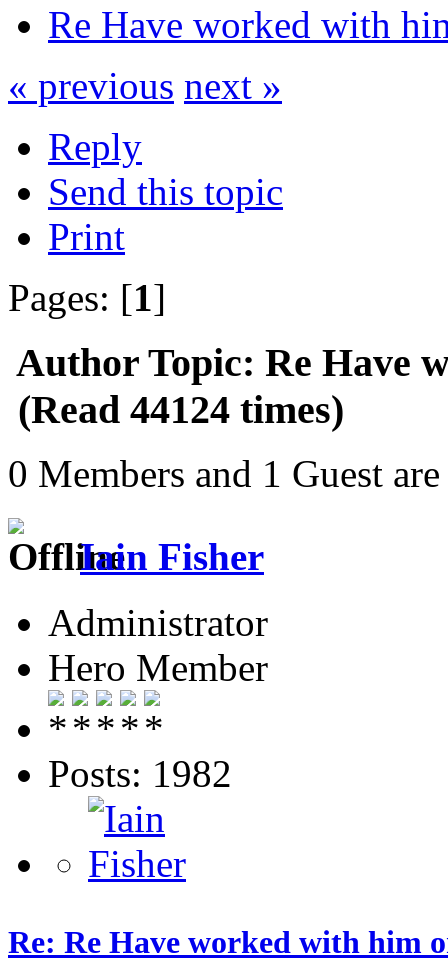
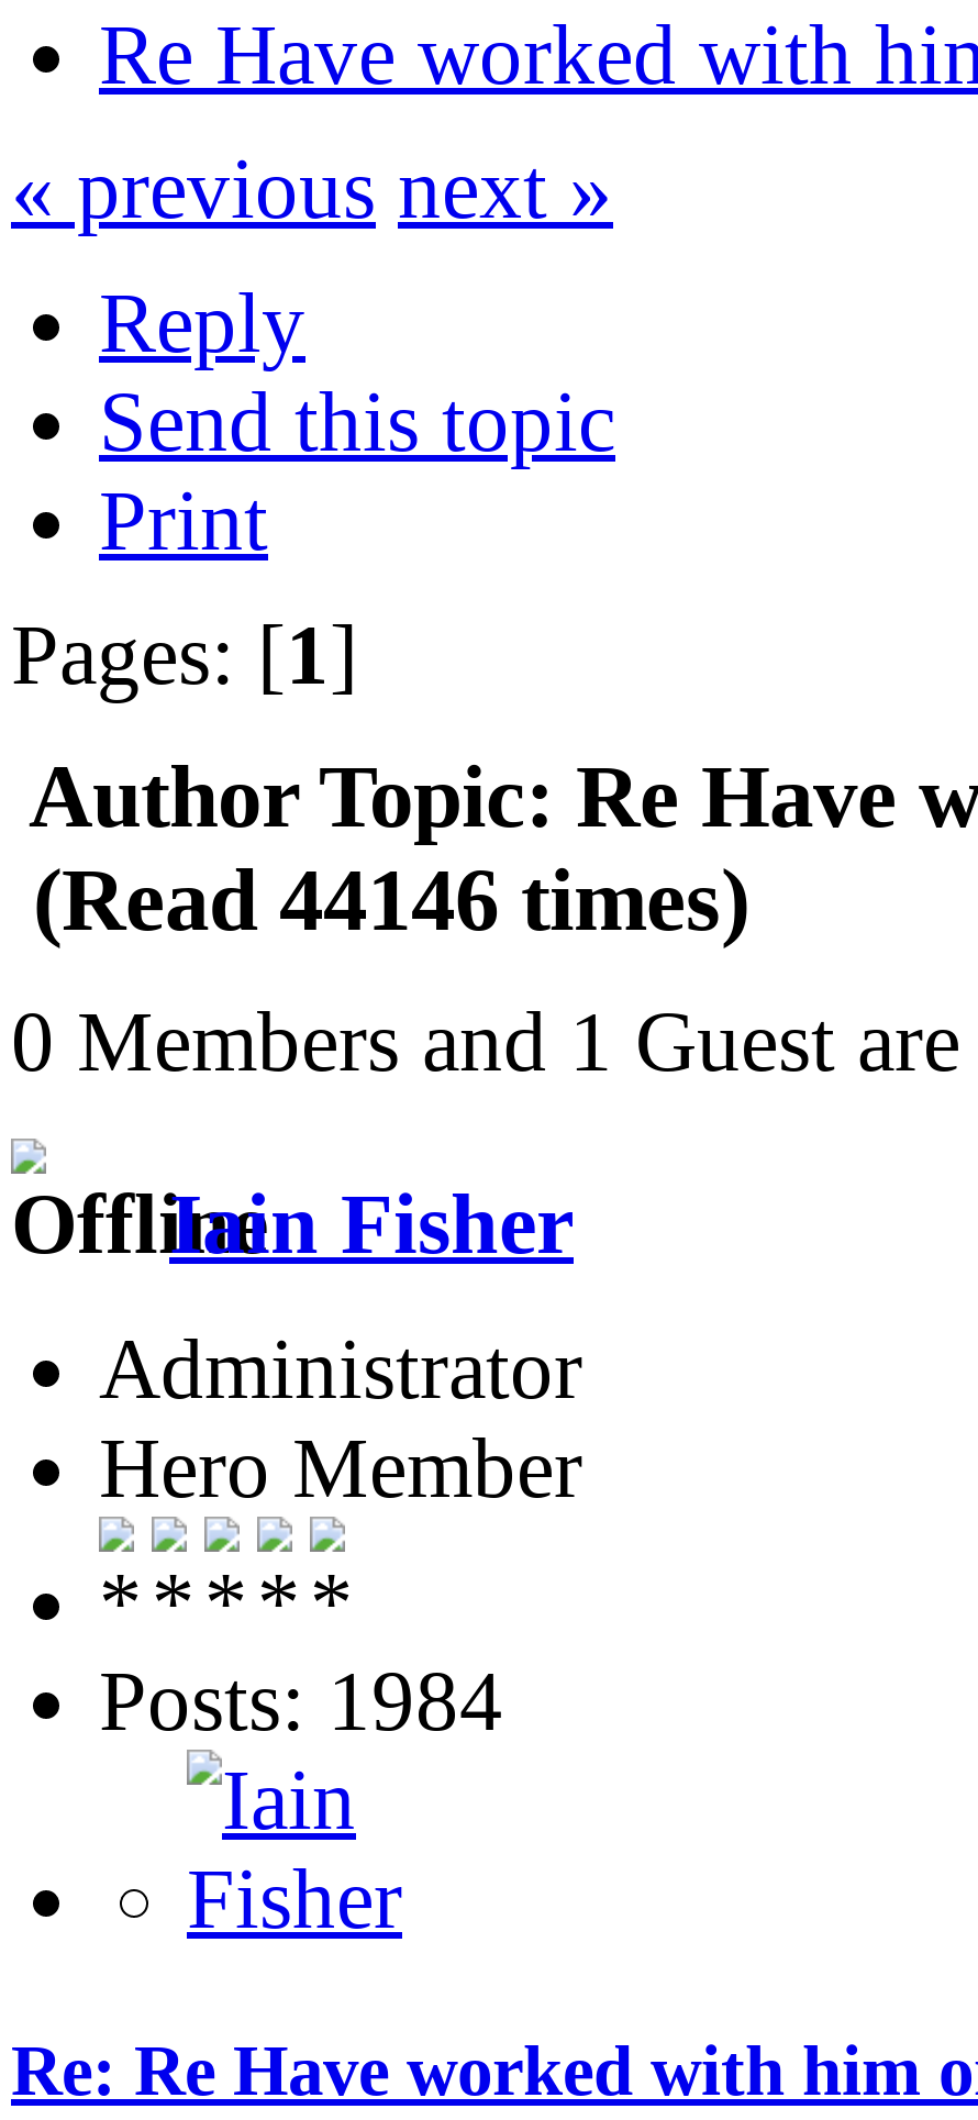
[8,387,344,432] (Read 44124 times) -> [11,850,749,949] (Read 44146 times)
[48,752,232,795] Posts: 1982 -> [99,1653,503,1747] Posts: 1984

